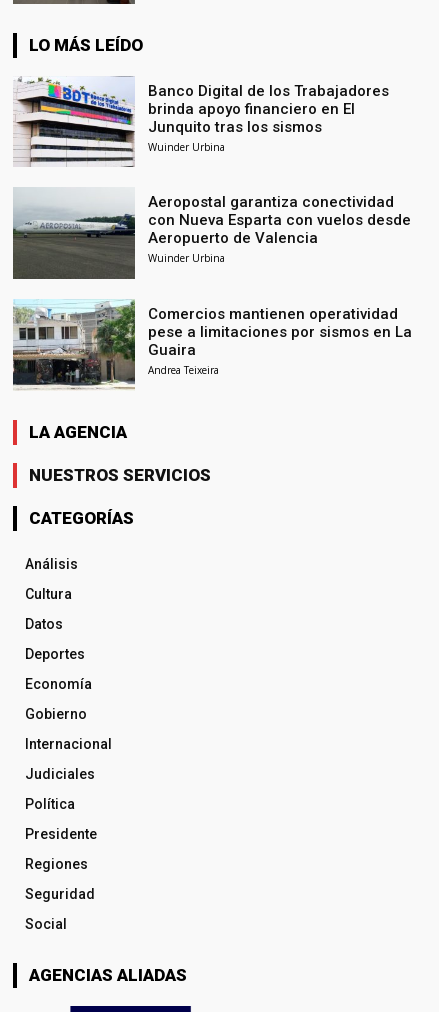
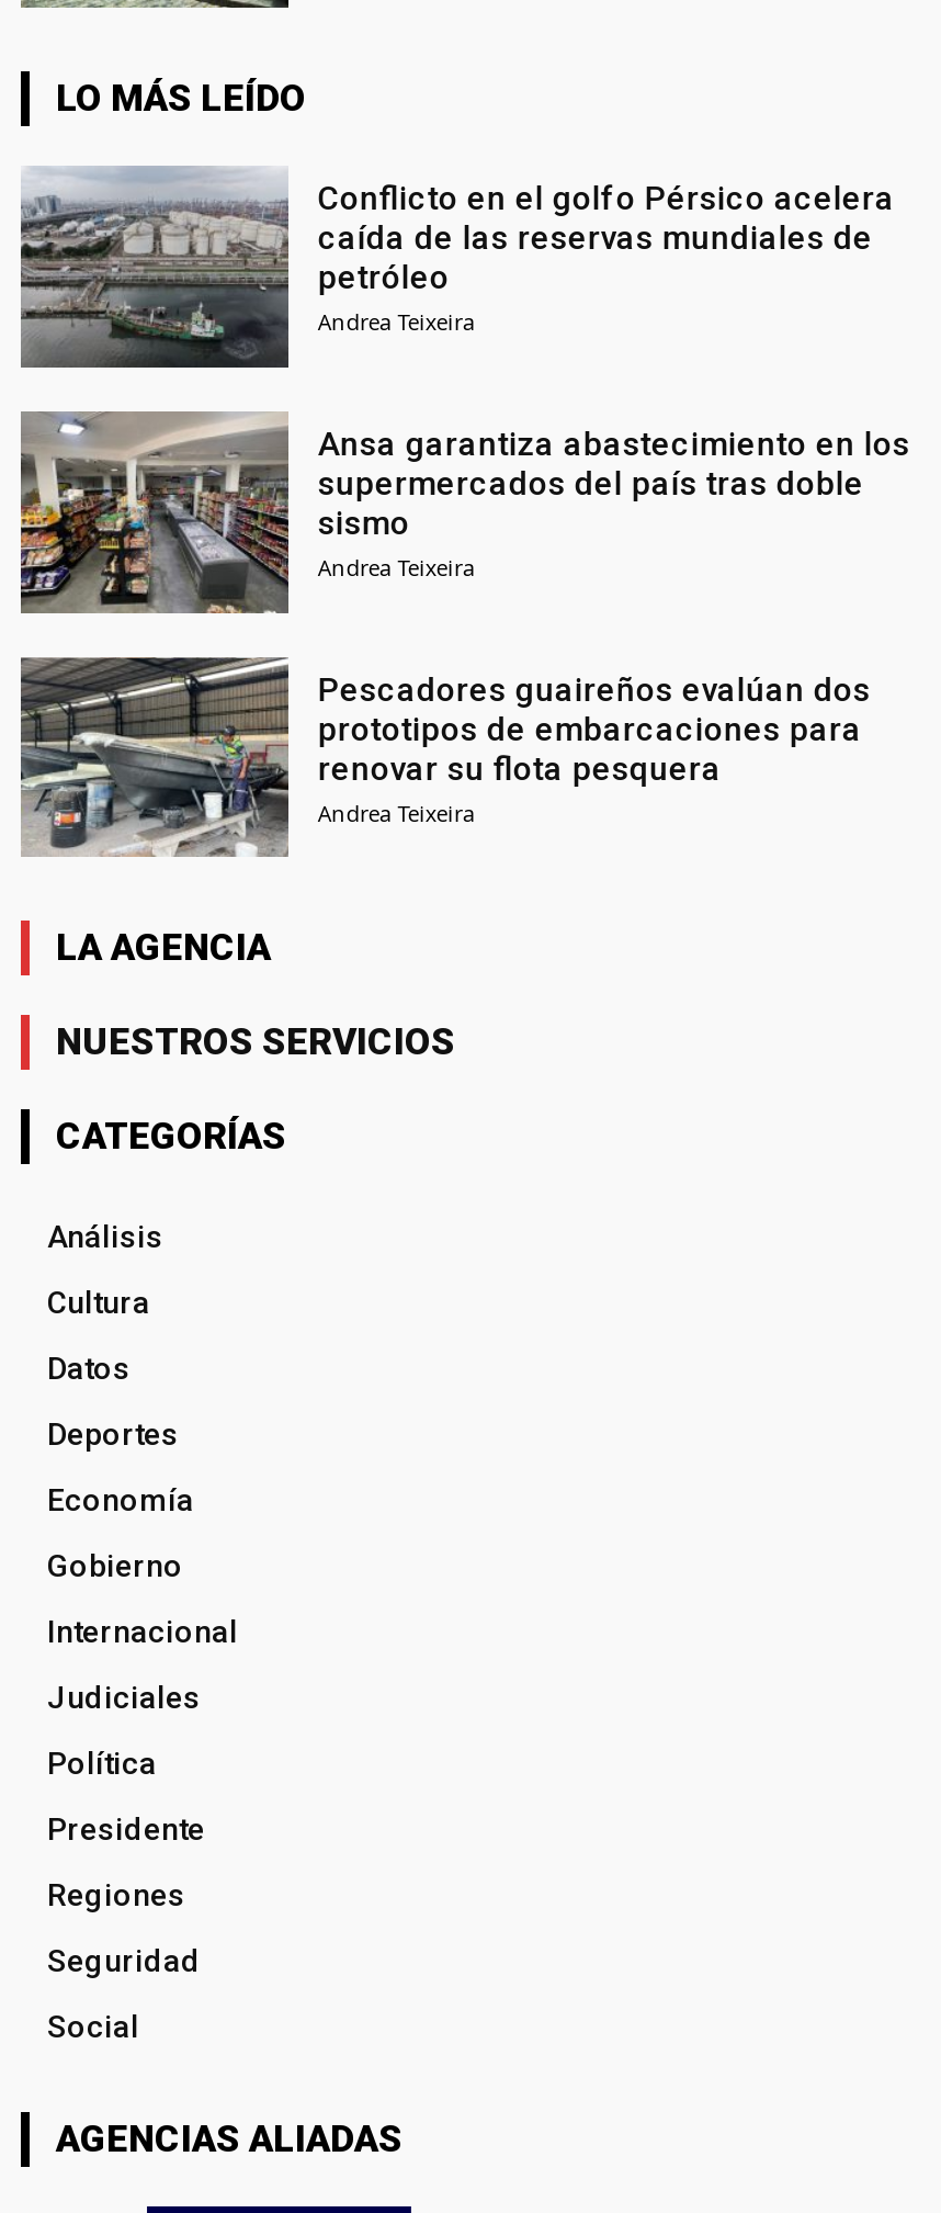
[13,76,389,168] [image] | Banco Digital de los Trabajadores | brinda apoyo financiero en El | Junquito tras los sismos | Wuinder Urbina -> [19,165,895,371] [image] | Conflicto en el golfo Pérsico acelera | caída de las reservas mundiales de | petróleo | Andrea Teixeira
[12,188,411,279] [image] | Aeropostal garantiza conectividad | con Nueva Esparta con vuelos desde | Aeropuerto de Valencia | Wuinder Urbina -> [19,410,910,614] [image] | Ansa garantiza abastecimiento en los | supermercados del país tras doble | sismo | Andrea Teixeira
[13,299,412,390] [image] | Comercios mantienen operatividad | pese a limitaciones por sismos en La | Guaira -> [19,654,871,858] [image] | Pescadores guaireños evalúan dos | prototipos de embarcaciones para | renovar su flota pesquera

